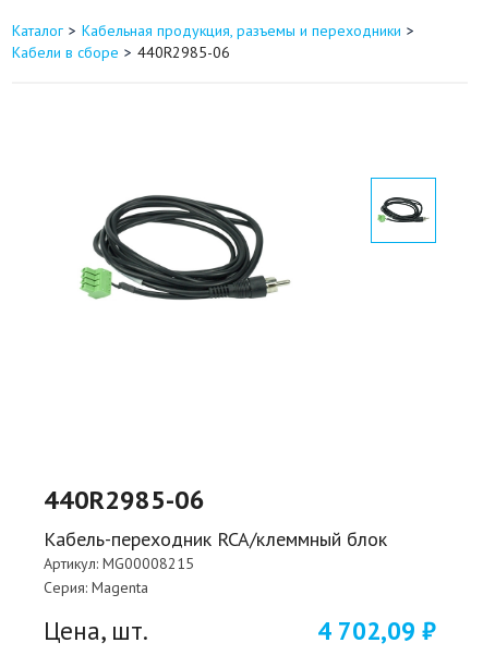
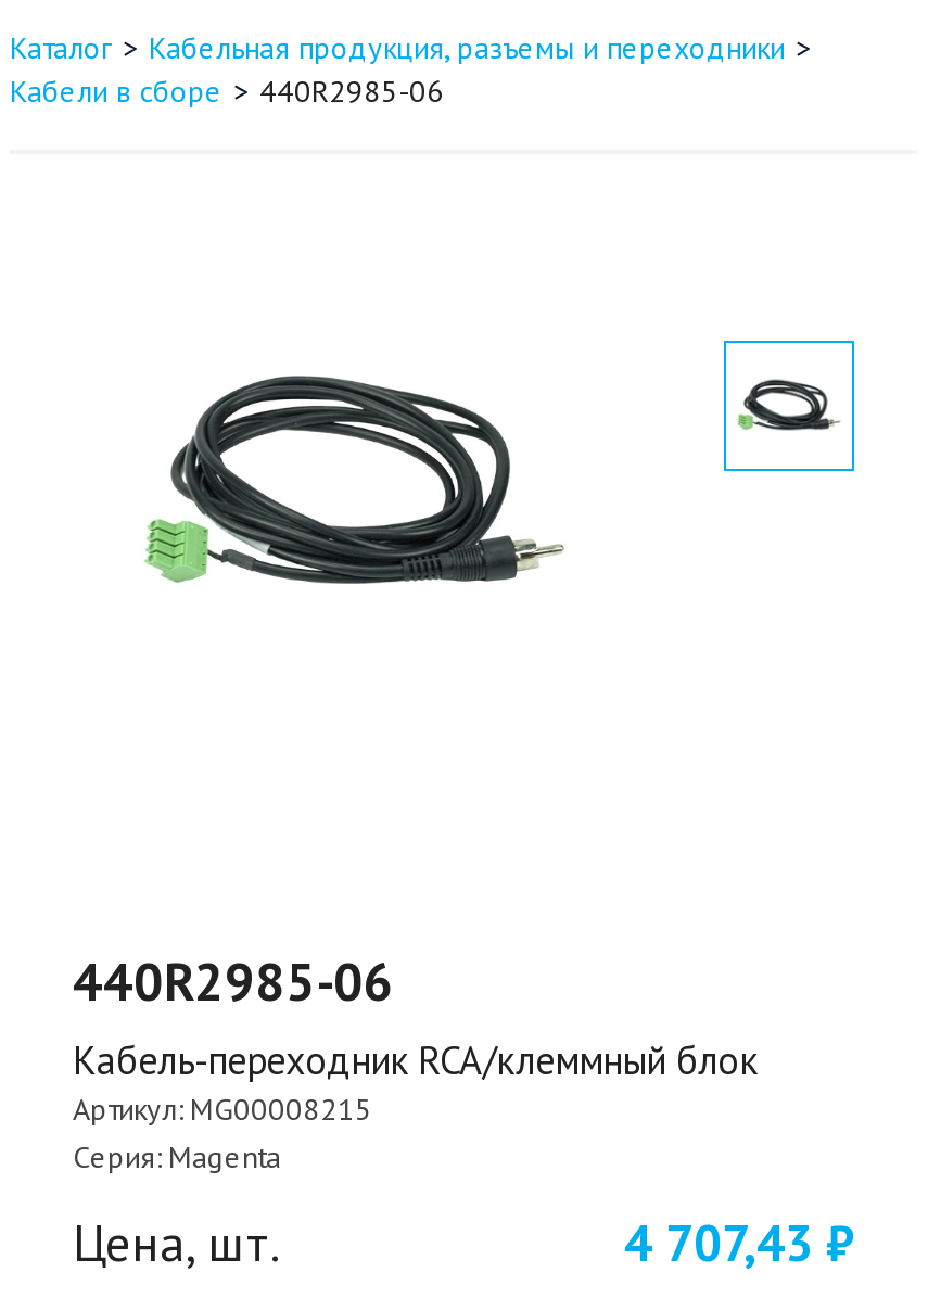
[317,614,436,646] 4 702,09 ₽ -> [624,1211,854,1273] 4 707,43 ₽

